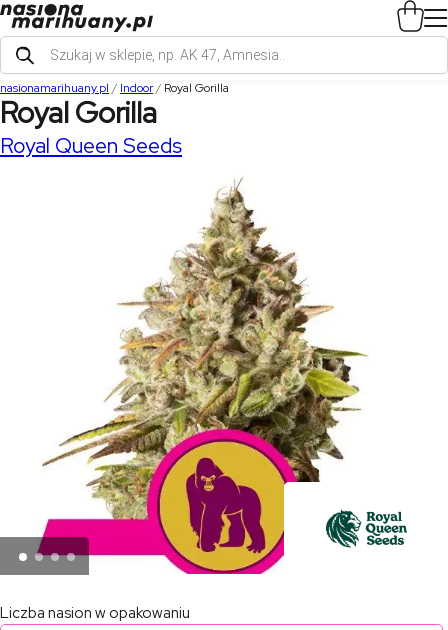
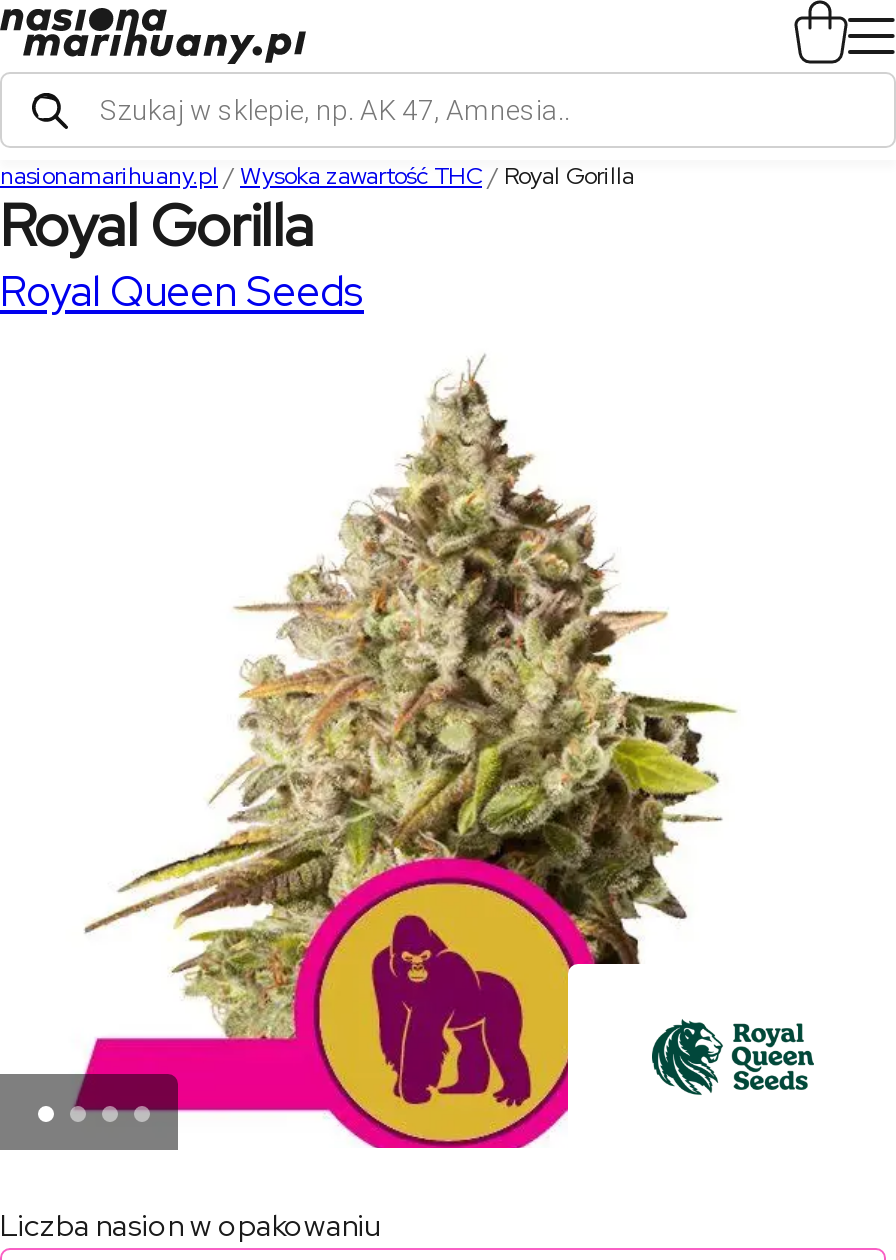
[0,80,229,96] nasionamarihuany.pl / Indoor / Royal Gorilla -> [0,160,634,192] nasionamarihuany.pl / Wysoka zawartość THC / Royal Gorilla

